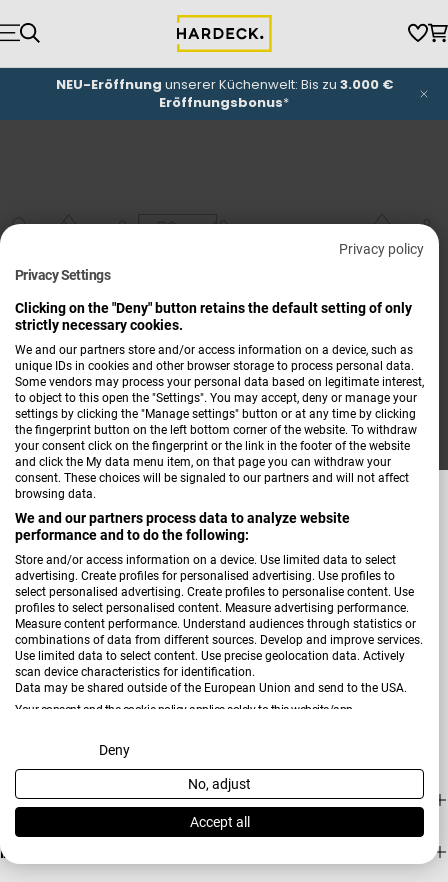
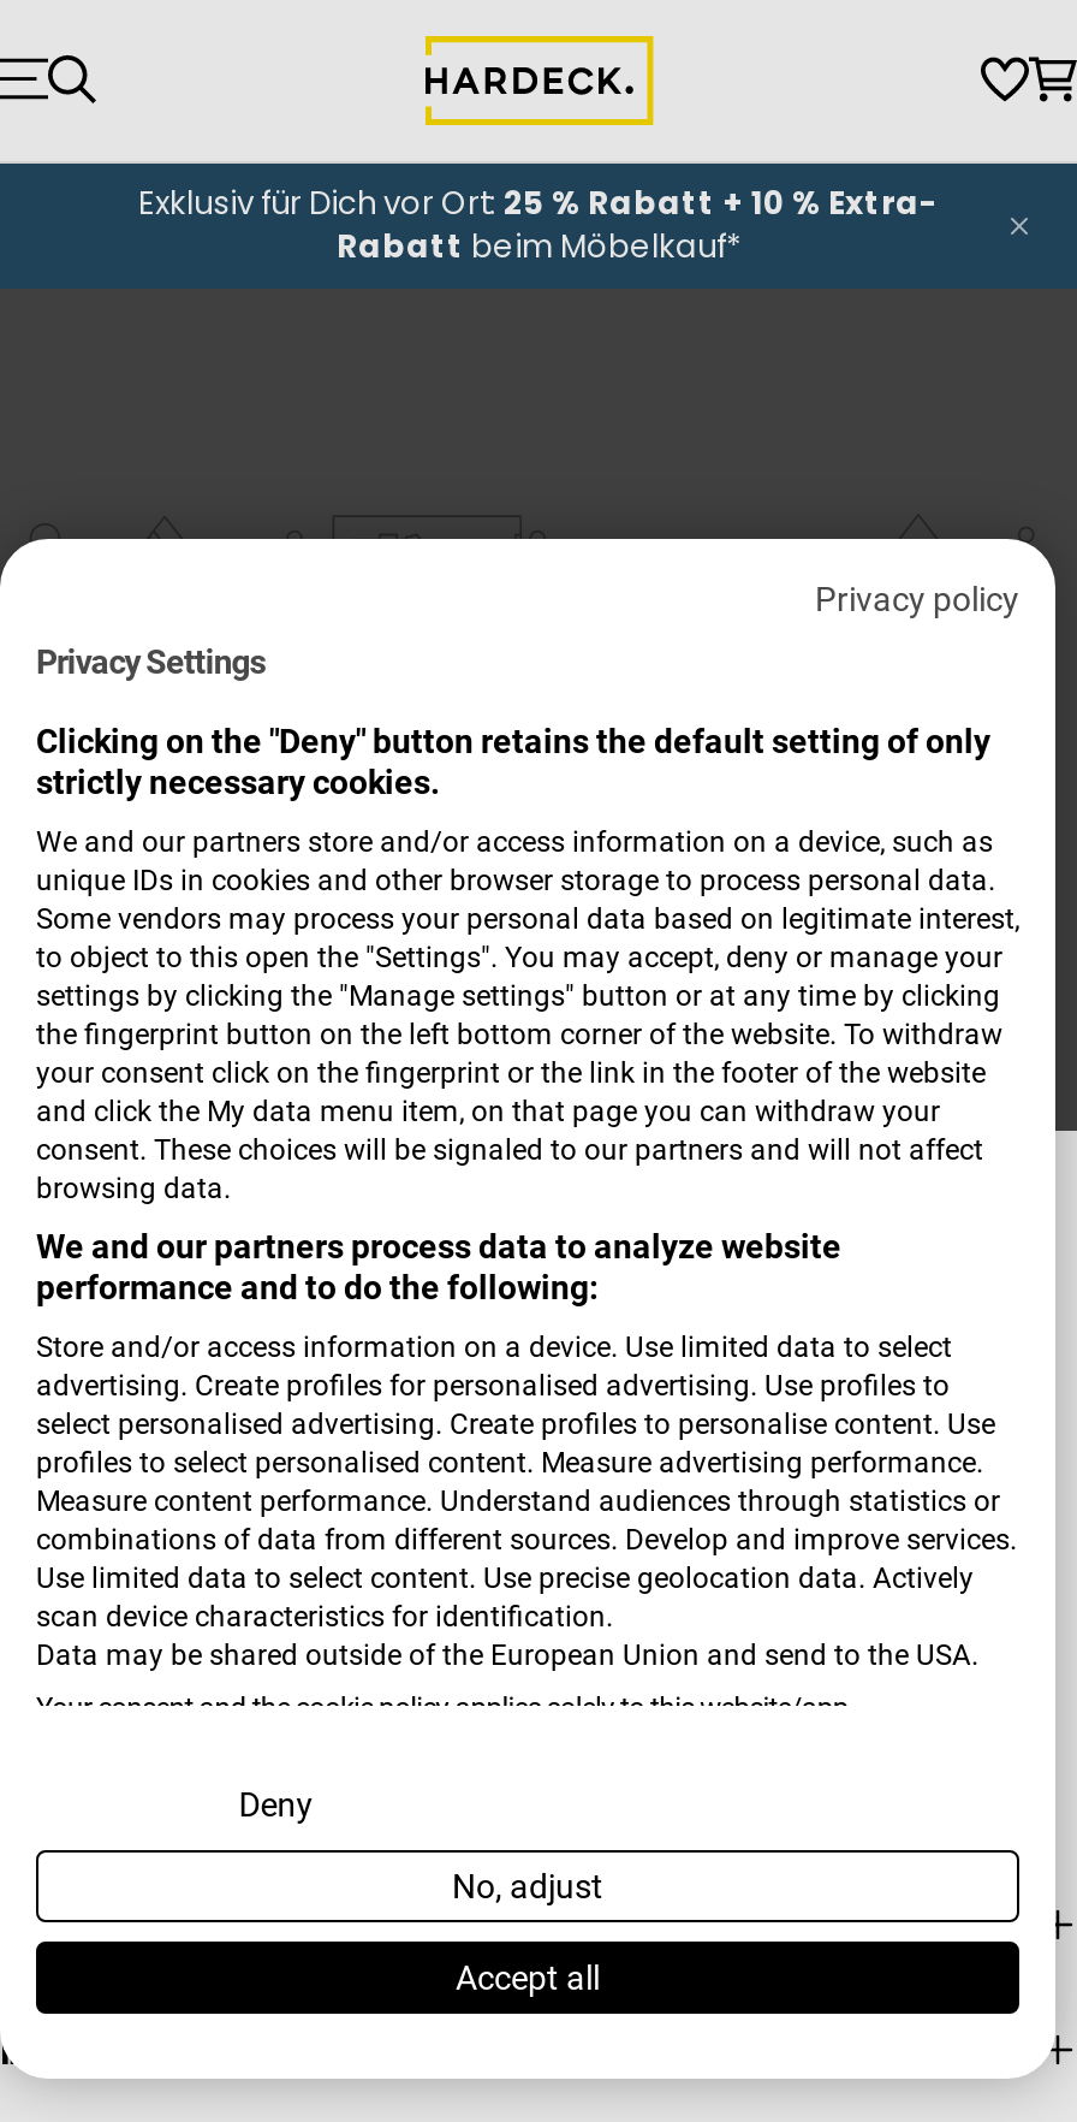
[55,75,392,112] NEU-Eröffnung unserer Küchenwelt: Bis zu 3.000 € | Eröffnungsbonus* -> [138,180,939,269] Exklusiv für Dich vor Ort: 25 % Rabatt + 10 % Extra- | Rabatt beim Möbelkauf*

